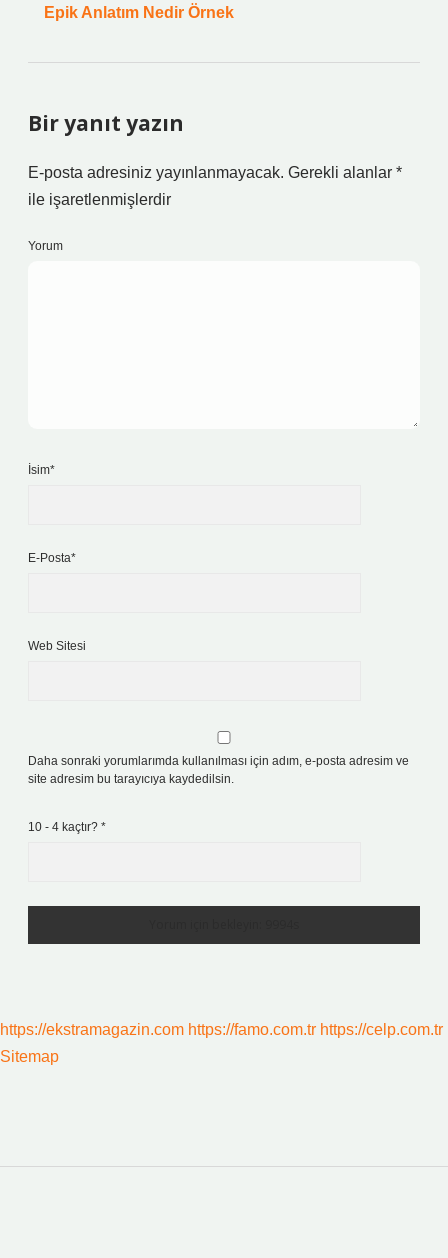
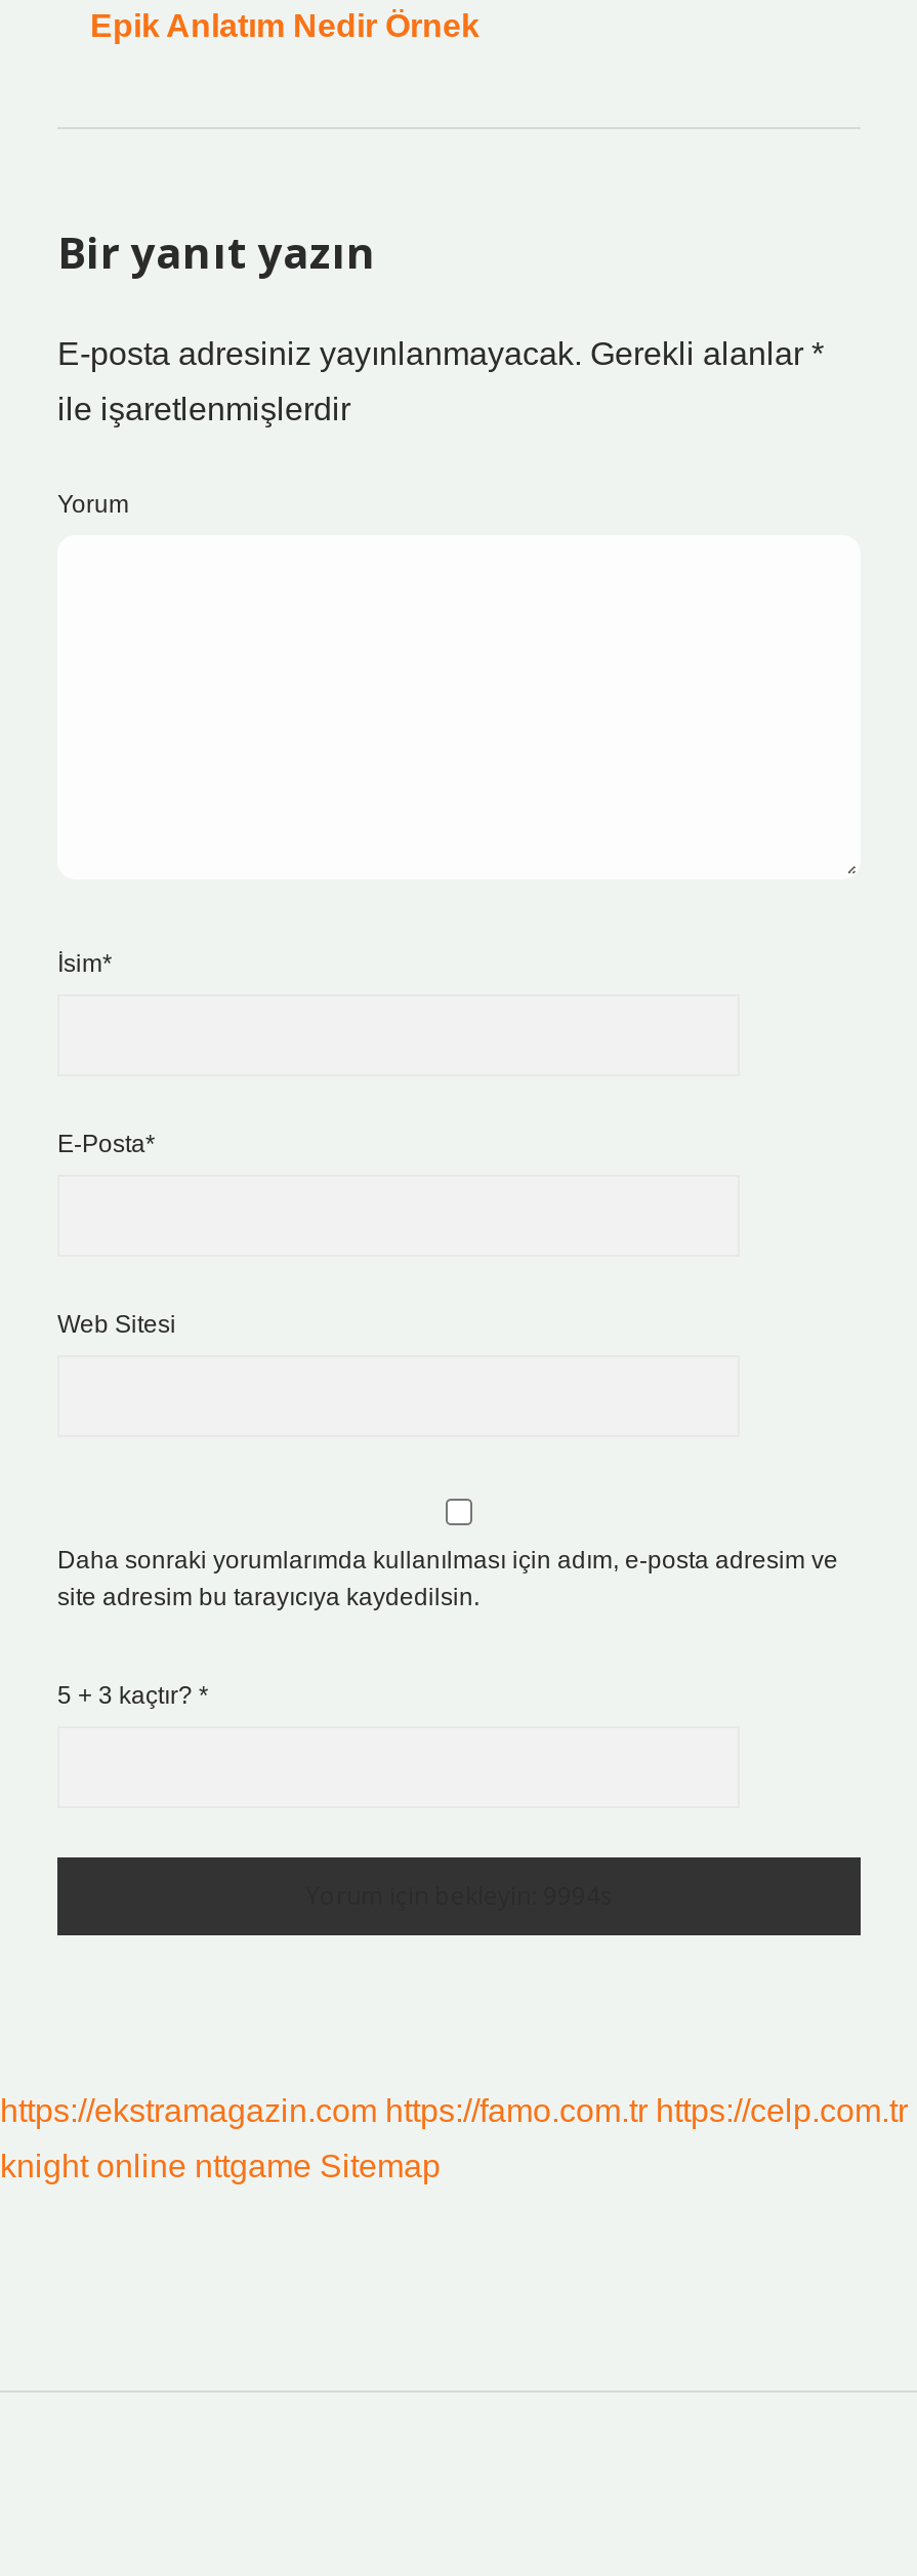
[28,820,106,834] 10 - 4 kaçtır? * -> [57,1681,209,1710] 5 + 3 kaçtır? *
[0,1048,59,1065] Sitemap -> [0,2149,441,2183] knight online nttgame Sitemap

